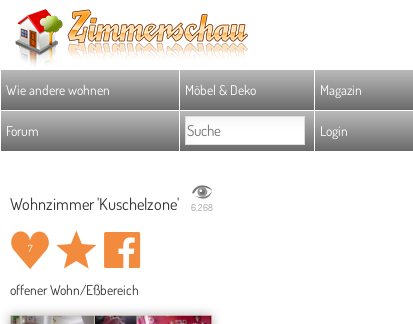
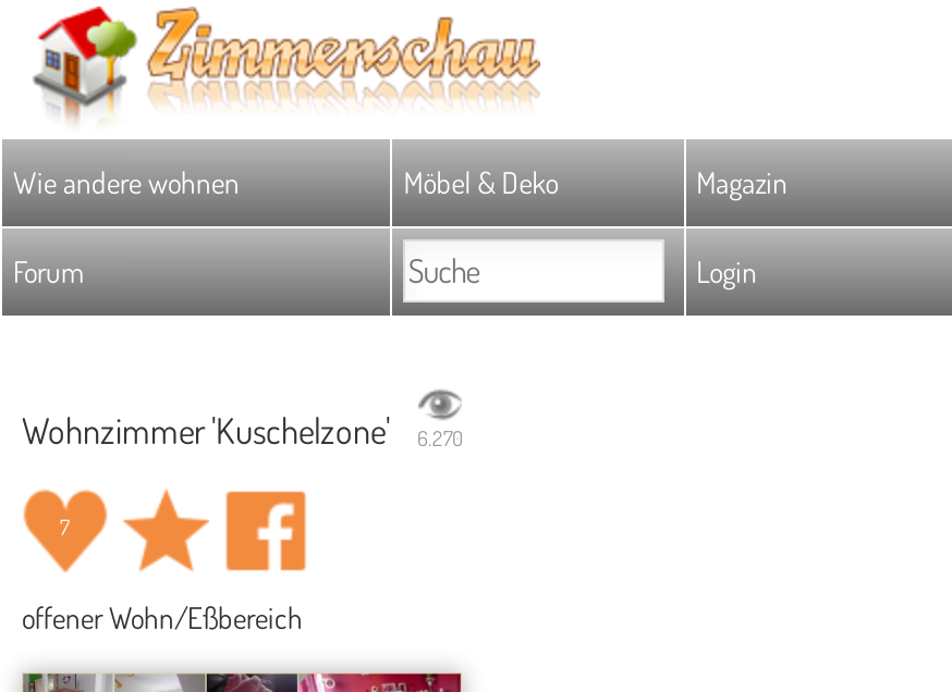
[10,193,213,214] Wohnzimmer 'Kuschelzone' 6.268 -> [22,407,463,453] Wohnzimmer 'Kuschelzone' 6.270

